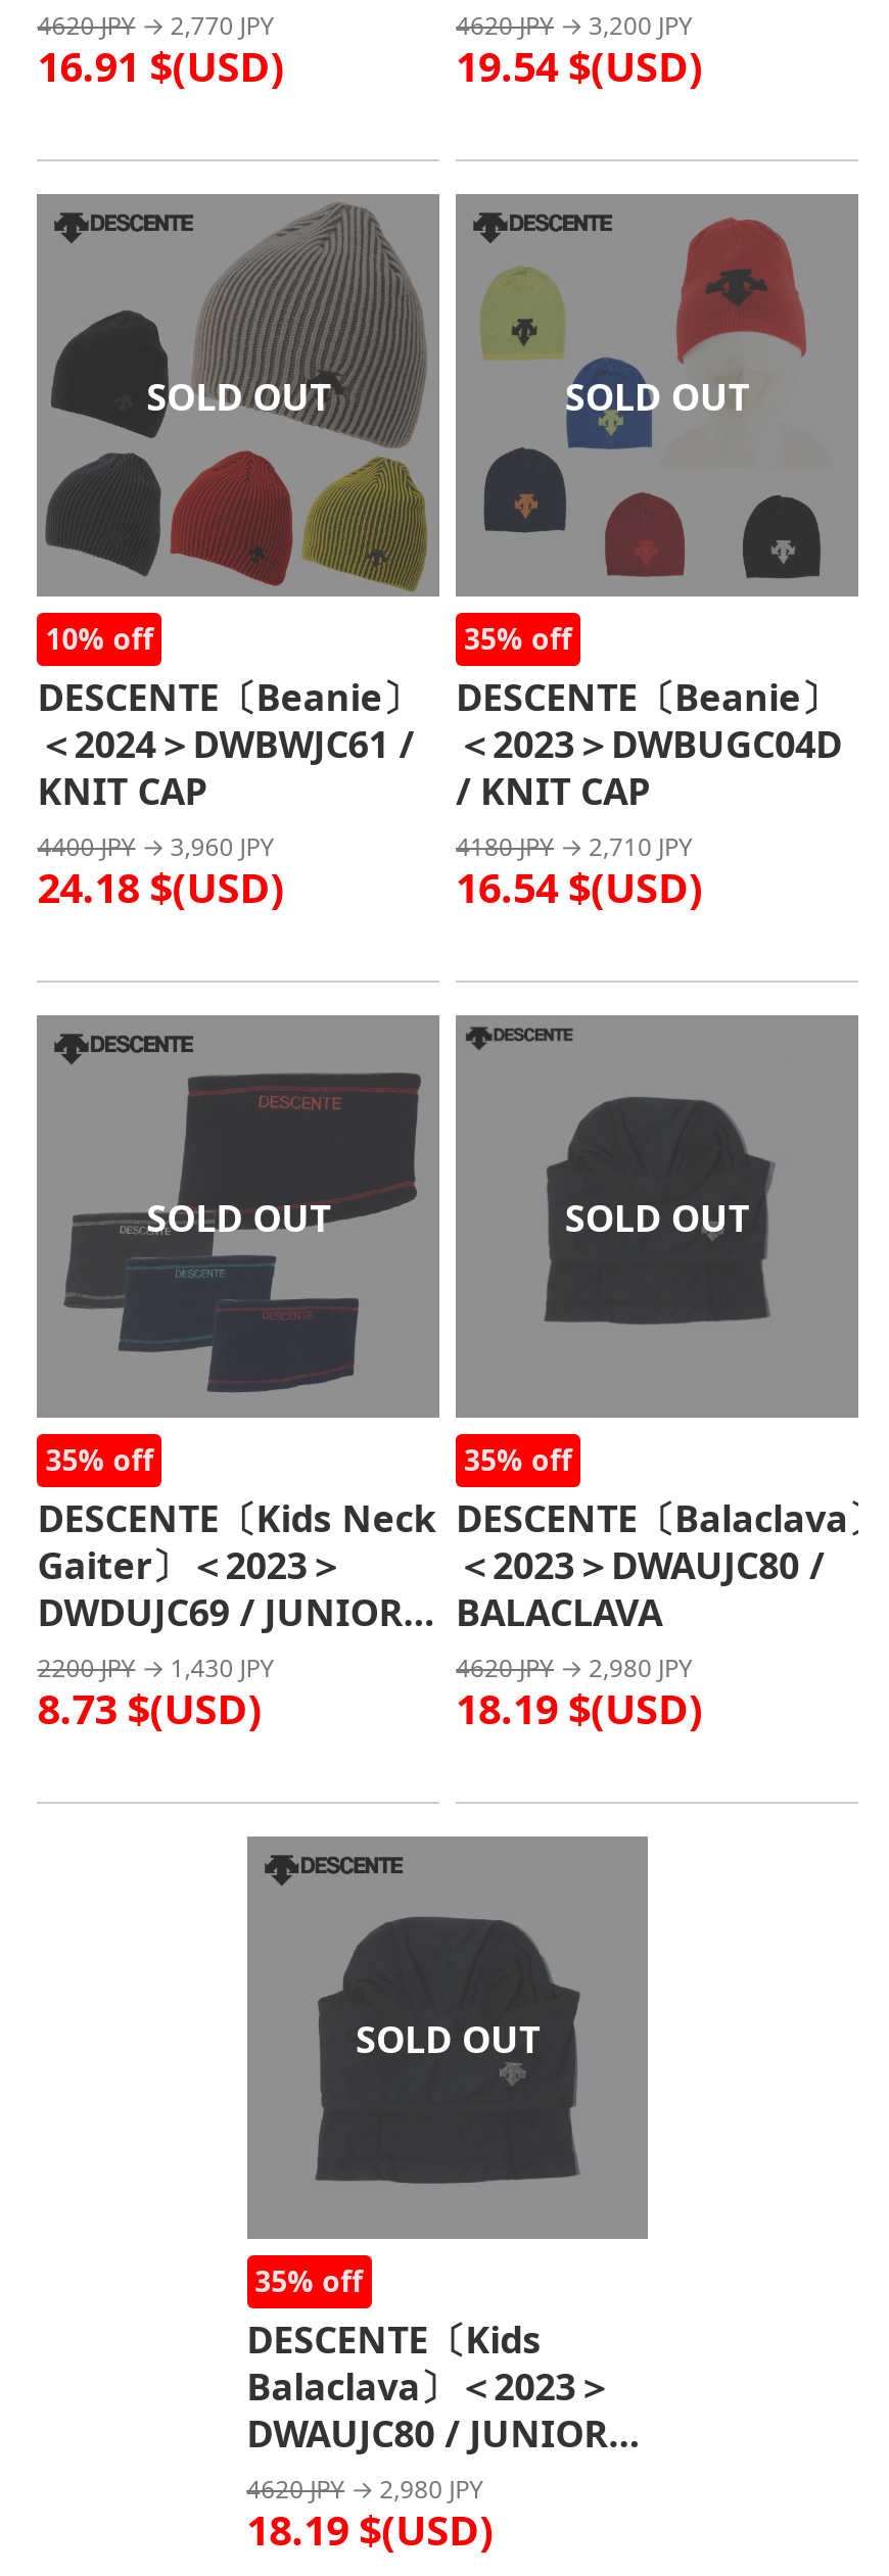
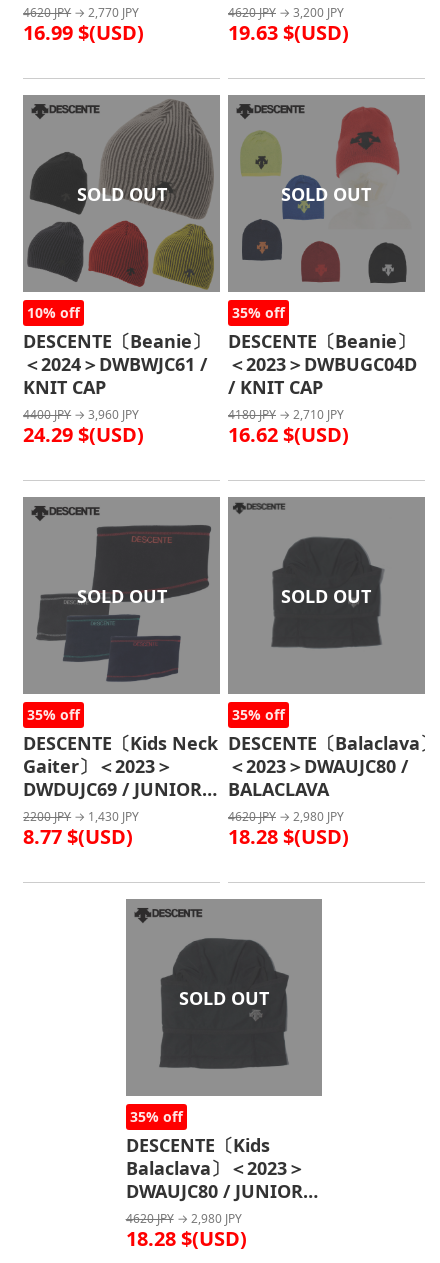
[37,40,284,95] 16.91 $(USD) -> [23,19,144,46] 16.99 $(USD)
[456,40,703,95] 19.54 $(USD) -> [228,19,349,46] 19.63 $(USD)
[37,860,284,916] 24.18 $(USD) -> [23,421,144,448] 24.29 $(USD)
[456,860,703,916] 16.54 $(USD) -> [228,421,349,448] 16.62 $(USD)
[37,1681,262,1737] 8.73 $(USD) -> [23,823,133,850] 8.77 $(USD)
[456,1681,703,1736] 18.19 $(USD) -> [228,823,349,850] 18.28 $(USD)
[246,2503,494,2558] 18.19 $(USD) -> [126,1225,247,1252] 18.28 $(USD)

